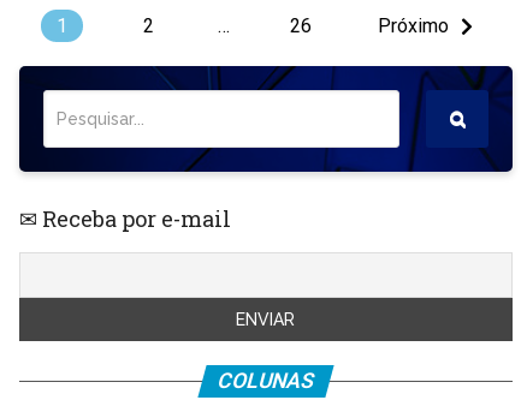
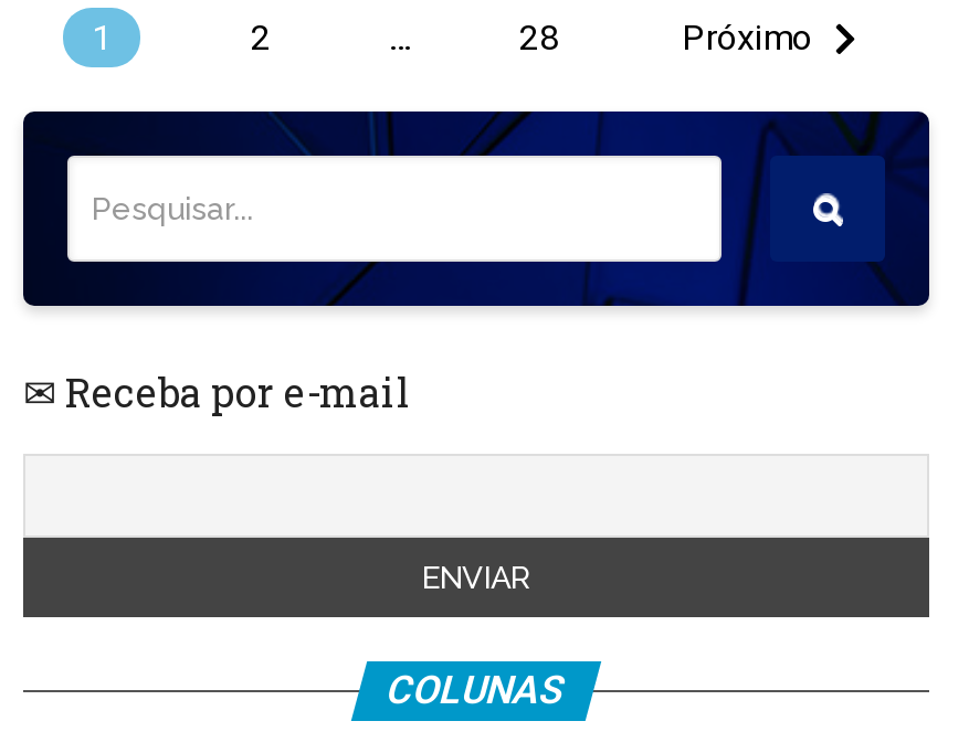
[289,14,311,37] 26 -> [519,16,559,58] 28

